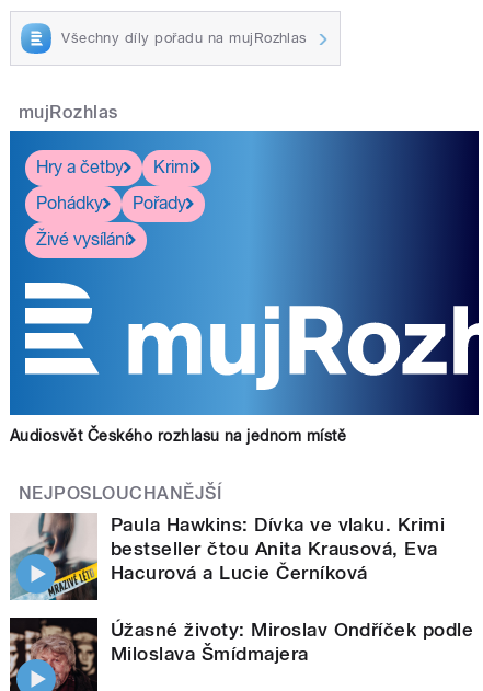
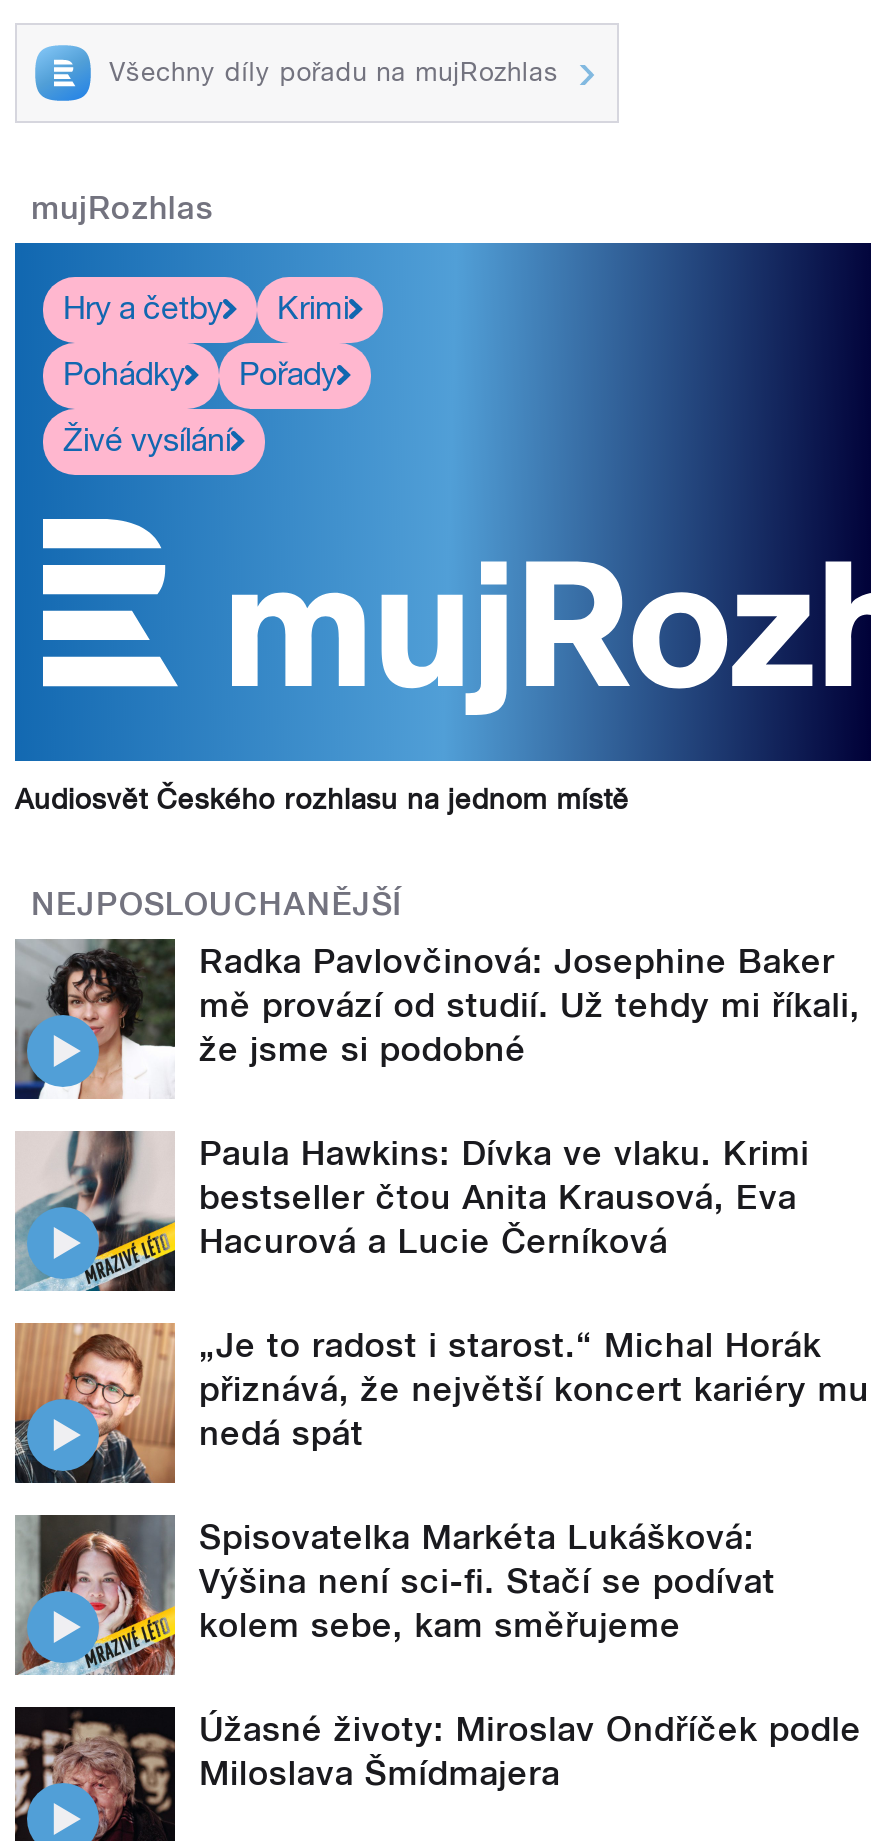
none -> [15,937,860,1101] [image] | Radka Pavlovčinová: Josephine Baker | mě provází od studií. Už tehdy mi říkali, | že jsme si podobné
none -> [13,1321,869,1644] [image] | „Je to radost i starost.“ Michal Horák | přiznává, že největší koncert kariéry mu | nedá spát | Spisovatelka Markéta Lukášková: | Výšina není sci-fi. Stačí se podívat | kolem sebe, kam směřujeme
none -> [17,1513,177,1677] [image]

